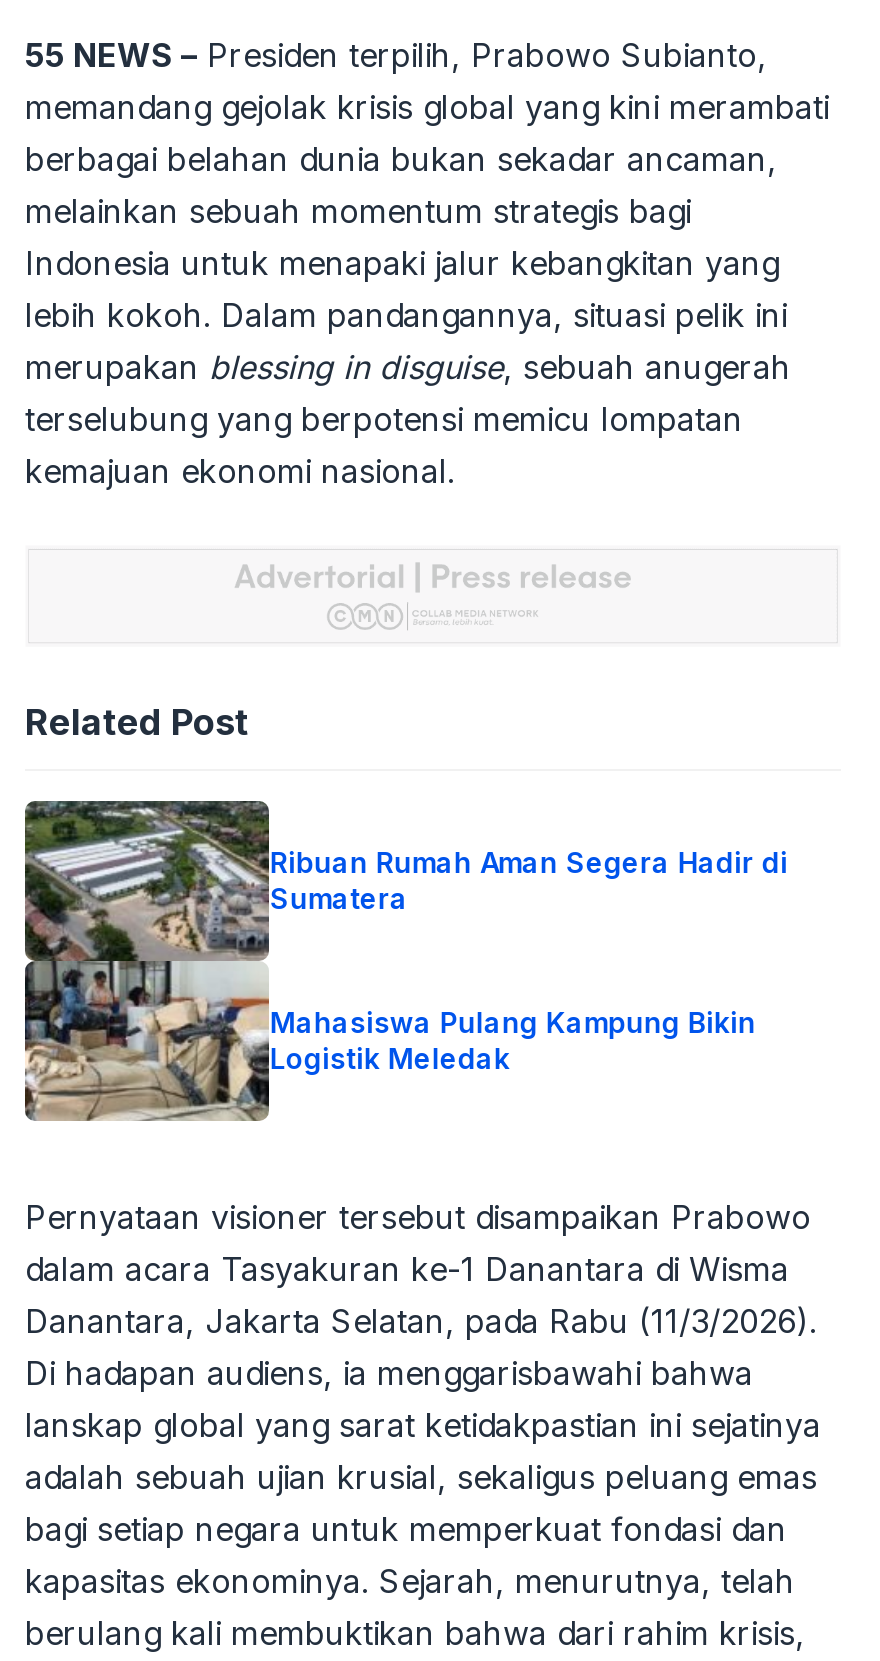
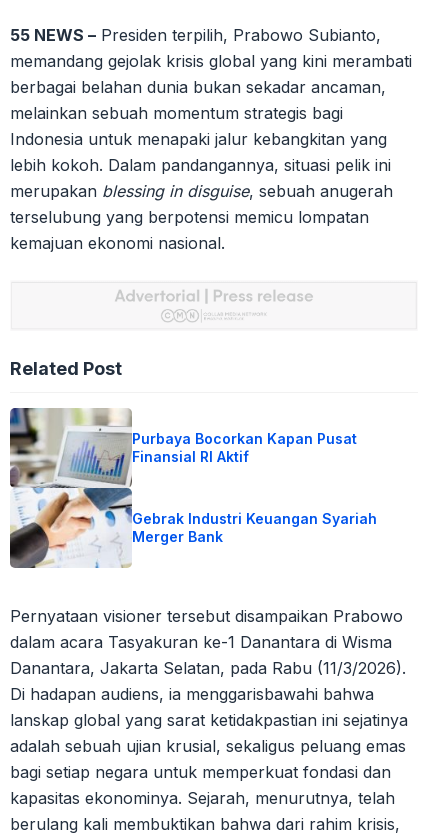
[23,799,788,1123] [image] | Ribuan Rumah Aman Segera Hadir di | Sumatera -> [9,407,357,569] [image] | Purbaya Bocorkan Kapan Pusat | Finansial RI Aktif
[270,1005,756,1075] Mahasiswa Pulang Kampung Bikin | Logistik Meledak -> [132,510,377,545] Gebrak Industri Keuangan Syariah | Merger Bank

